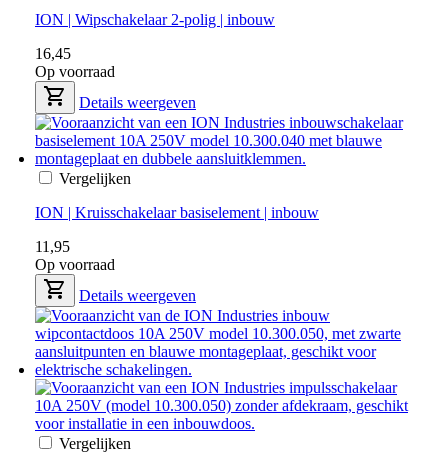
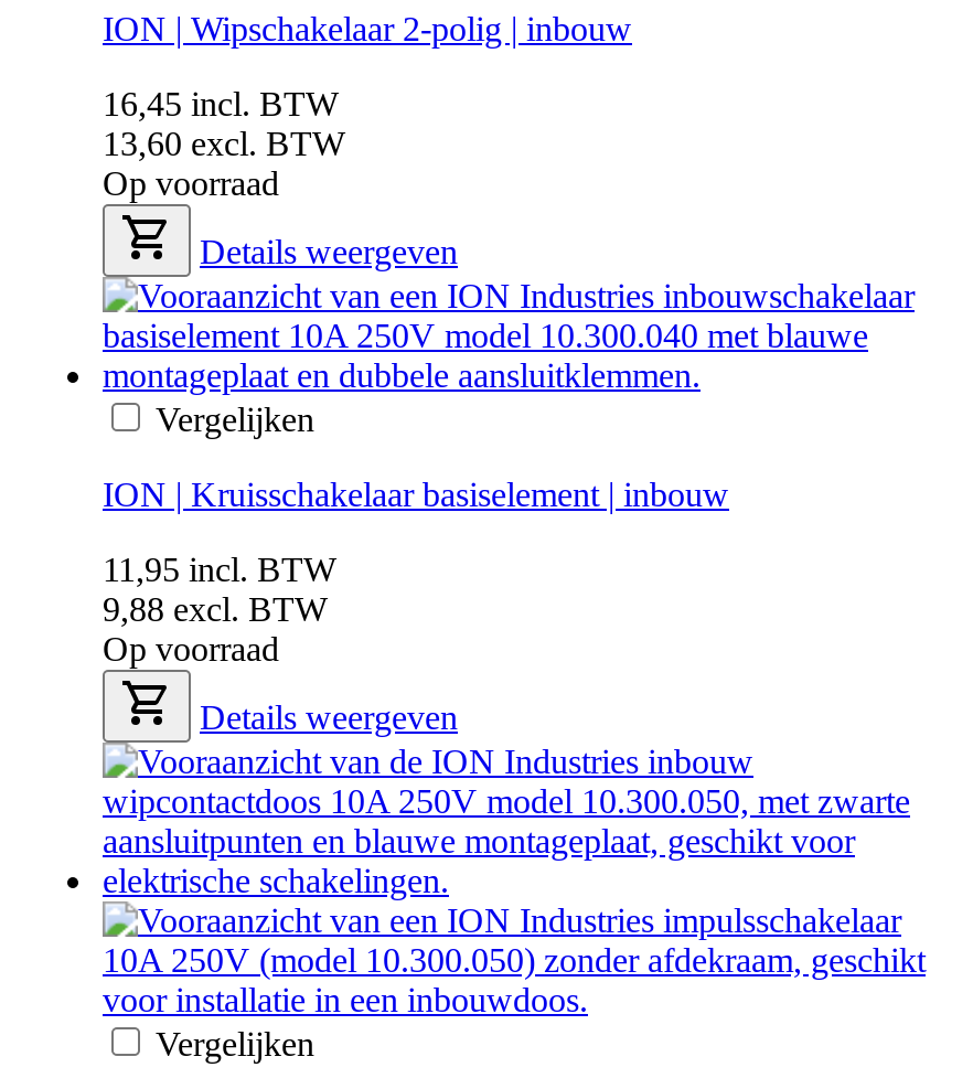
[35,45,71,62] 16,45 -> [103,84,345,162] 16,45 incl. BTW | 13,60 excl. BTW
[35,238,70,255] 11,95 -> [103,550,336,627] 11,95 incl. BTW | 9,88 excl. BTW

